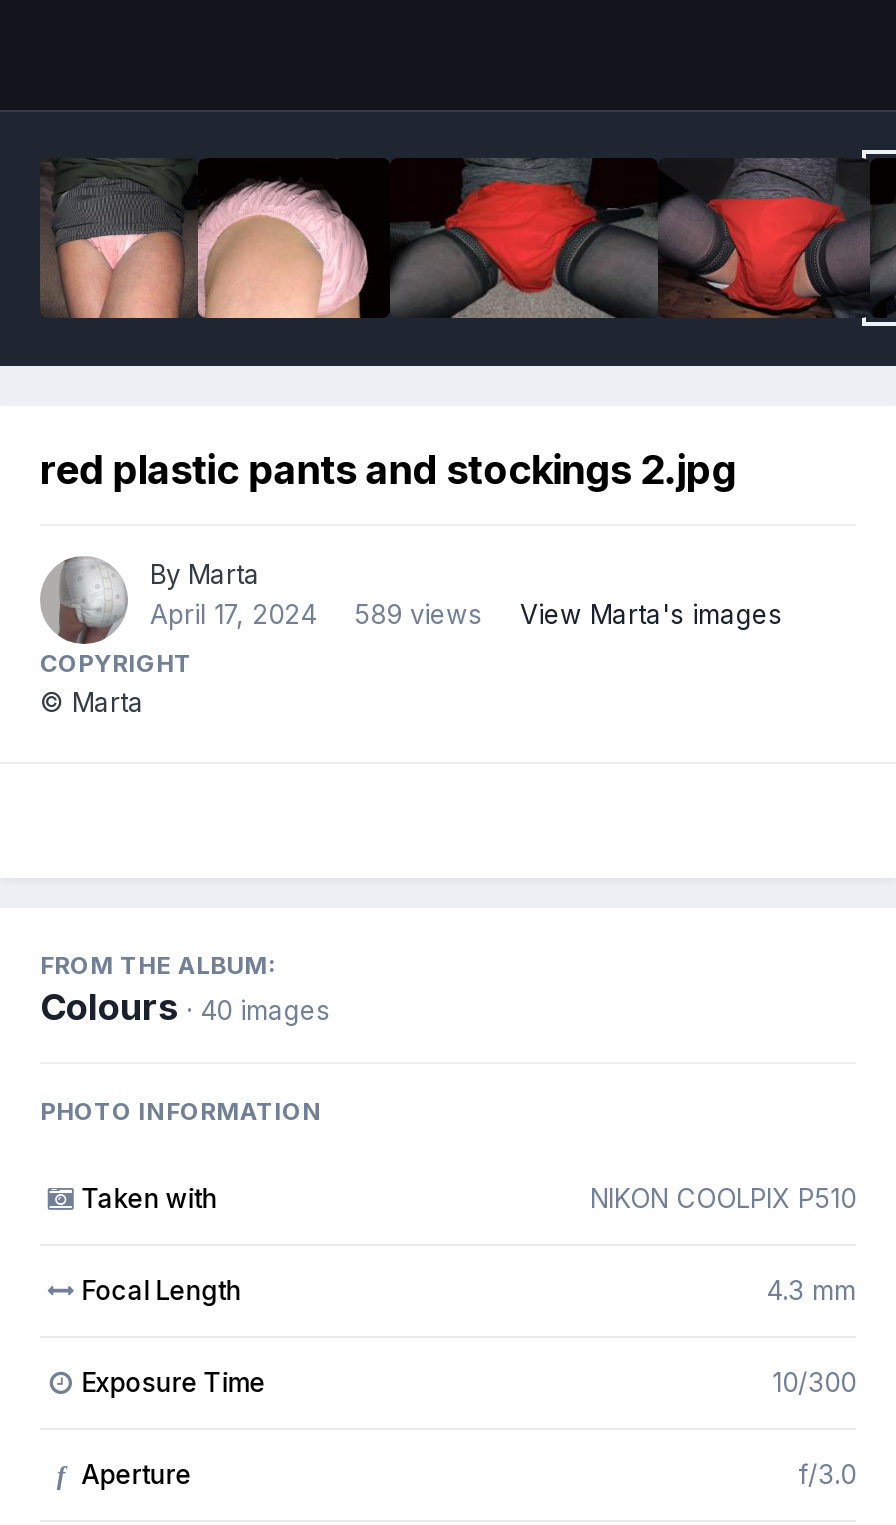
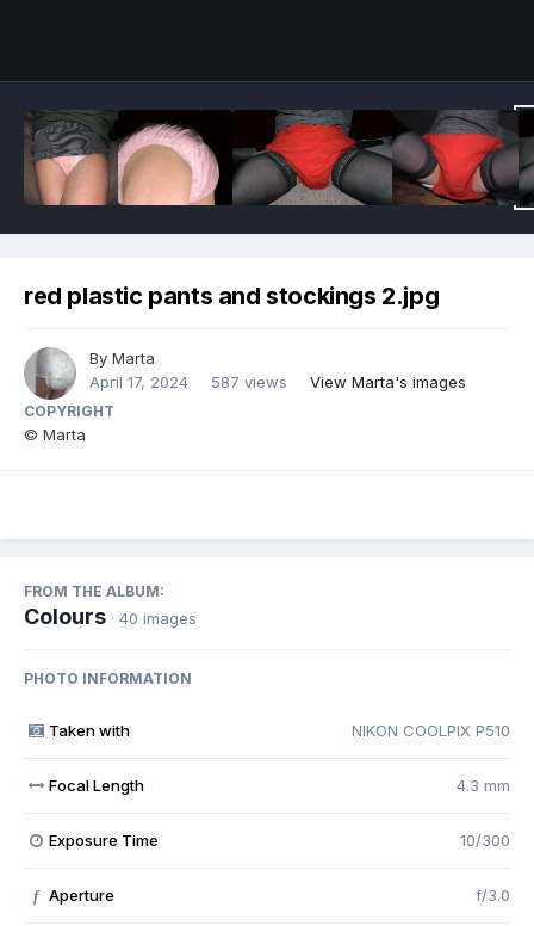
[150,599,782,631] April 17, 2024 589 views View Marta's images -> [89,373,466,392] April 17, 2024 587 views View Marta's images

